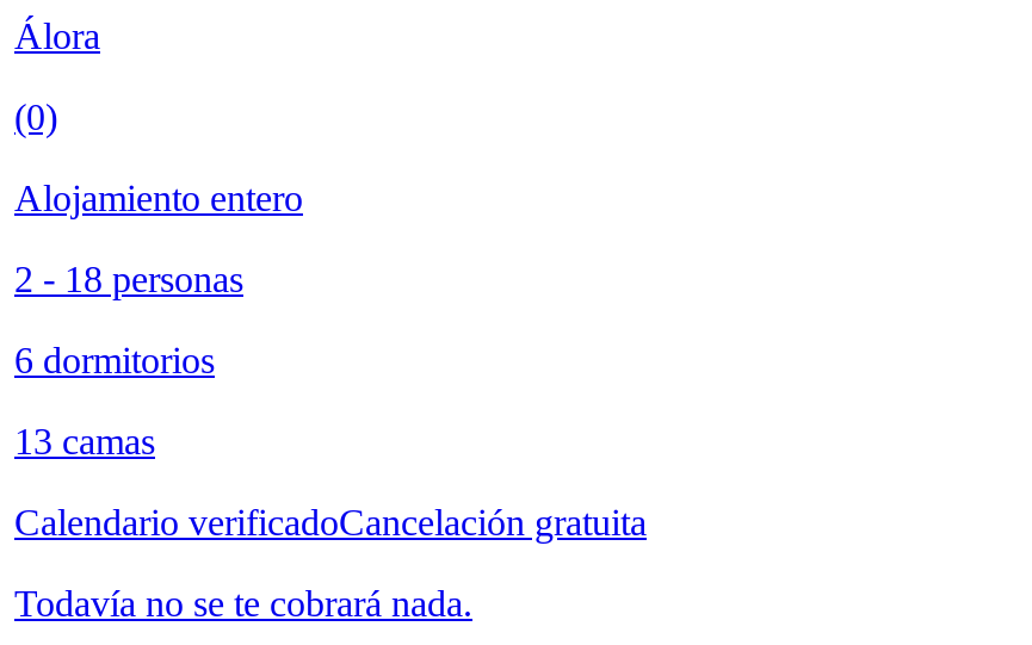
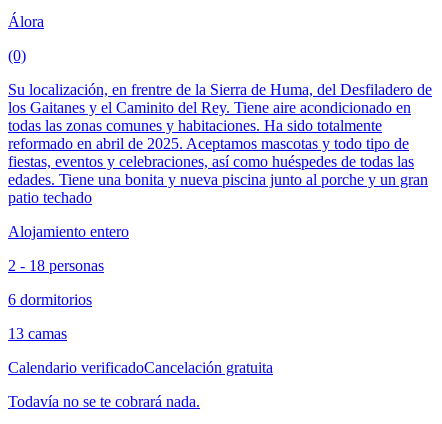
none -> [8,81,432,206] Su localización, en frentre de la Sierra de Huma, del Desfiladero de | los Gaitanes y el Caminito del Rey. Tiene aire acondicionado en | todas las zonas comunes y habitaciones. Ha sido totalmente | reformado en abril de 2025. Aceptamos mascotas y todo tipo de | fiestas, eventos y celebraciones, así como huéspedes de todas las | edades. Tiene una bonita y nueva piscina junto al porche y un gran | patio techado

